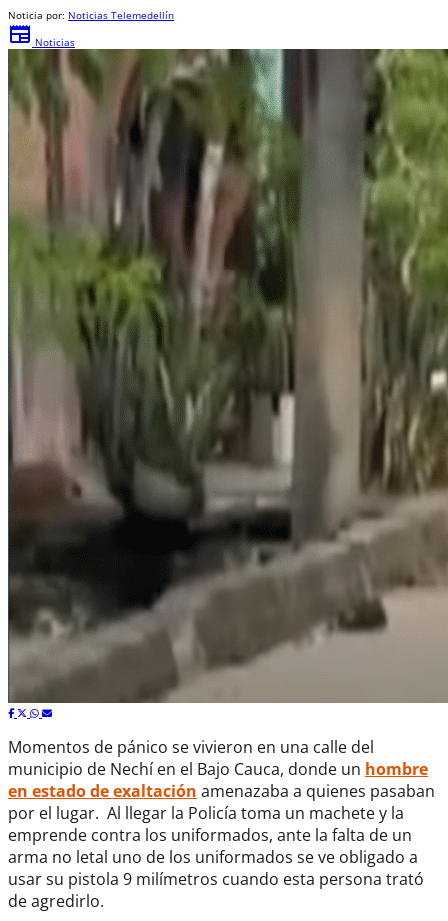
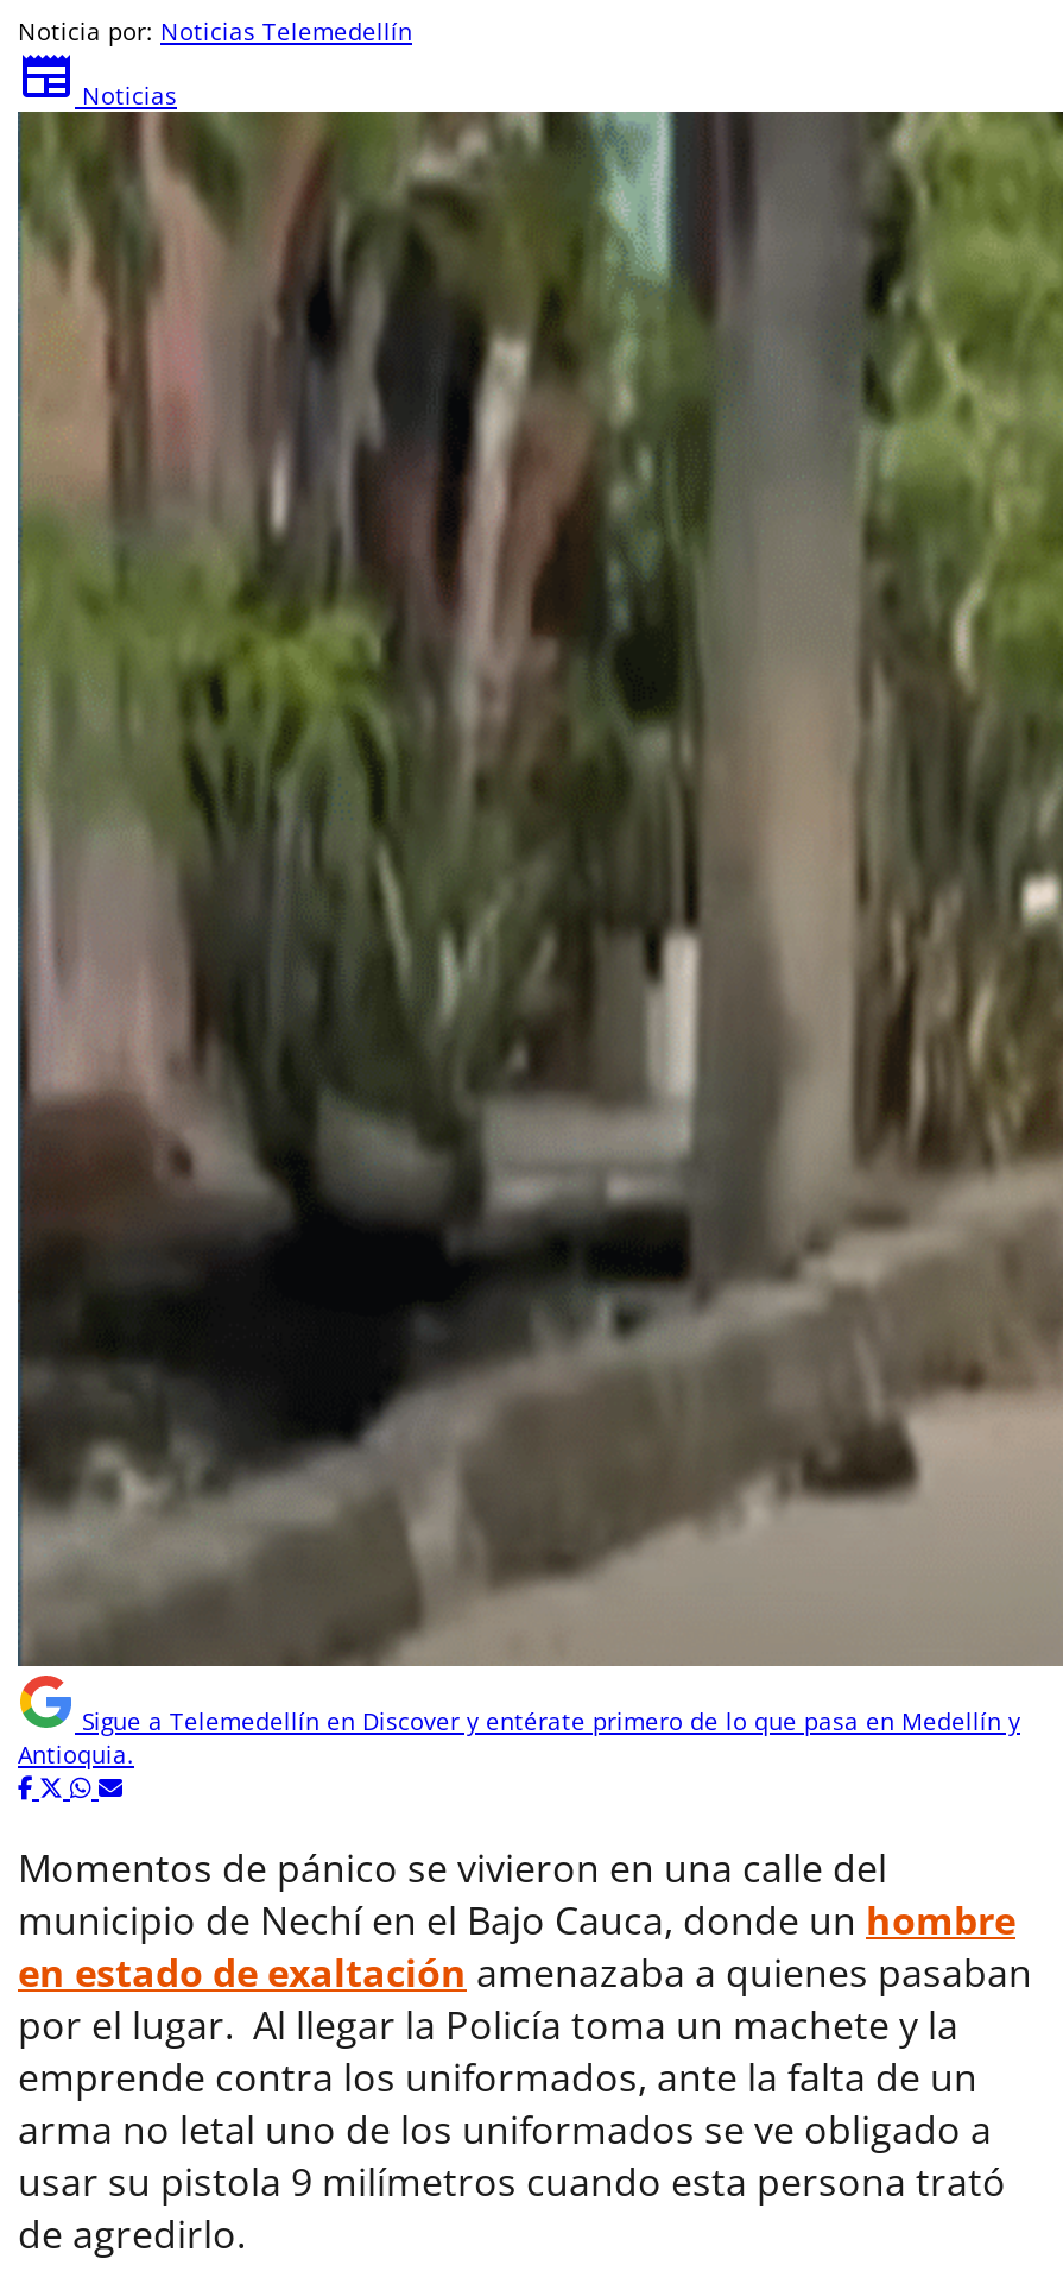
none -> [18,1704,1020,1771] Sigue a Telemedellín en Discover y entérate primero de lo que pasa en Medellín y | Antioquia.

